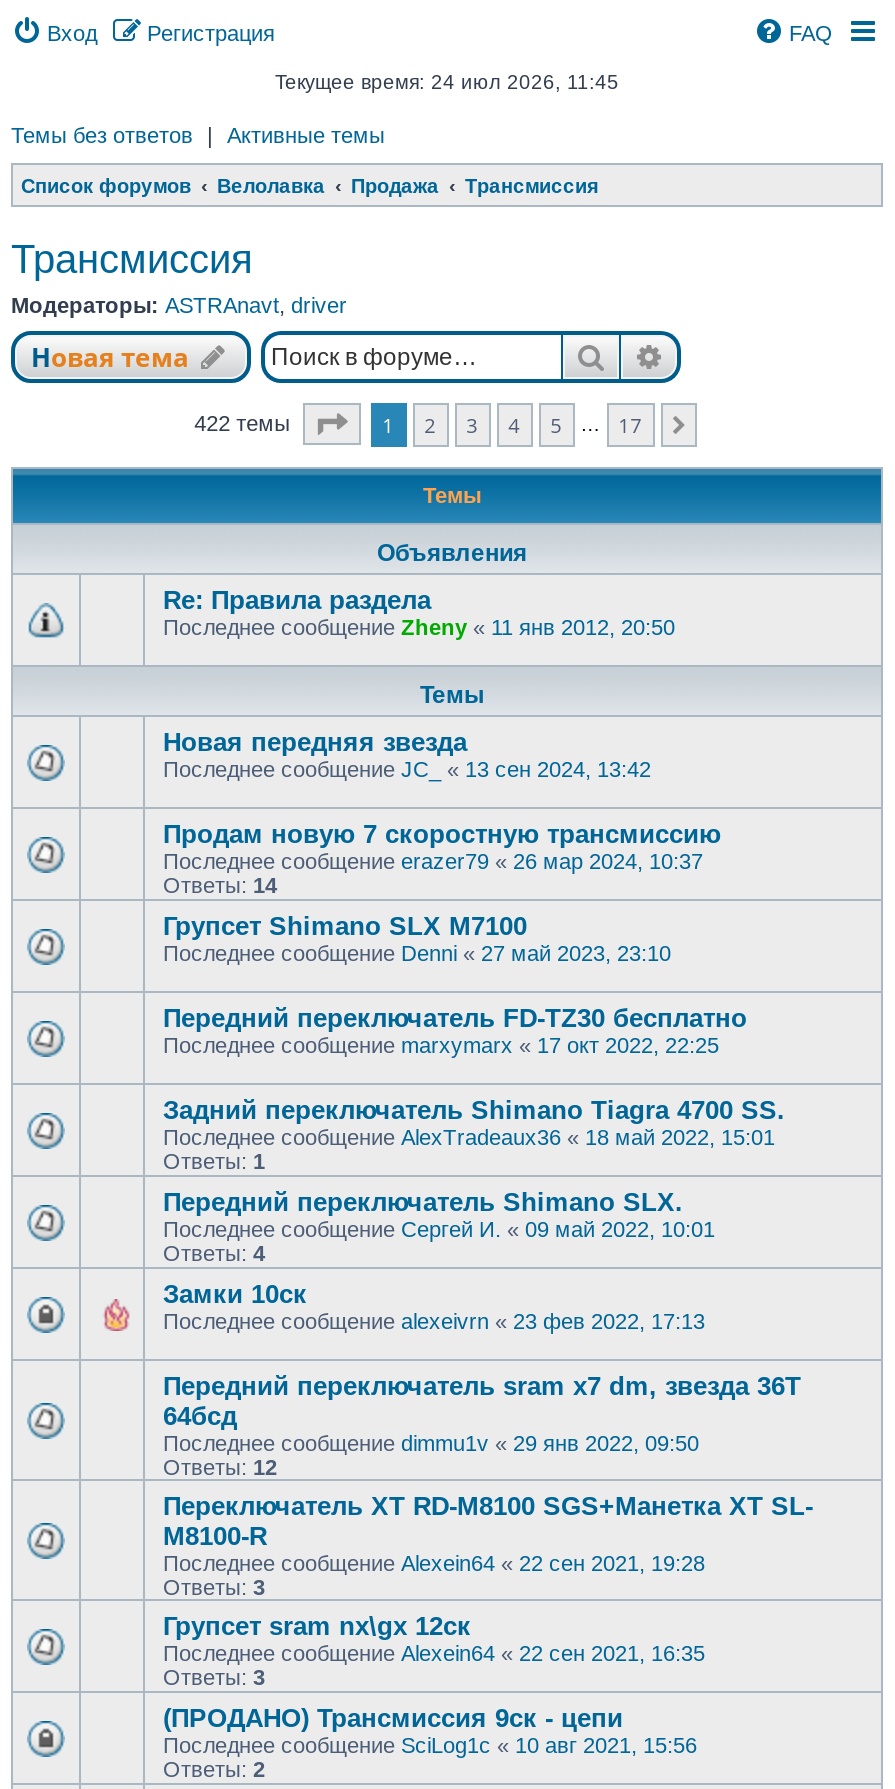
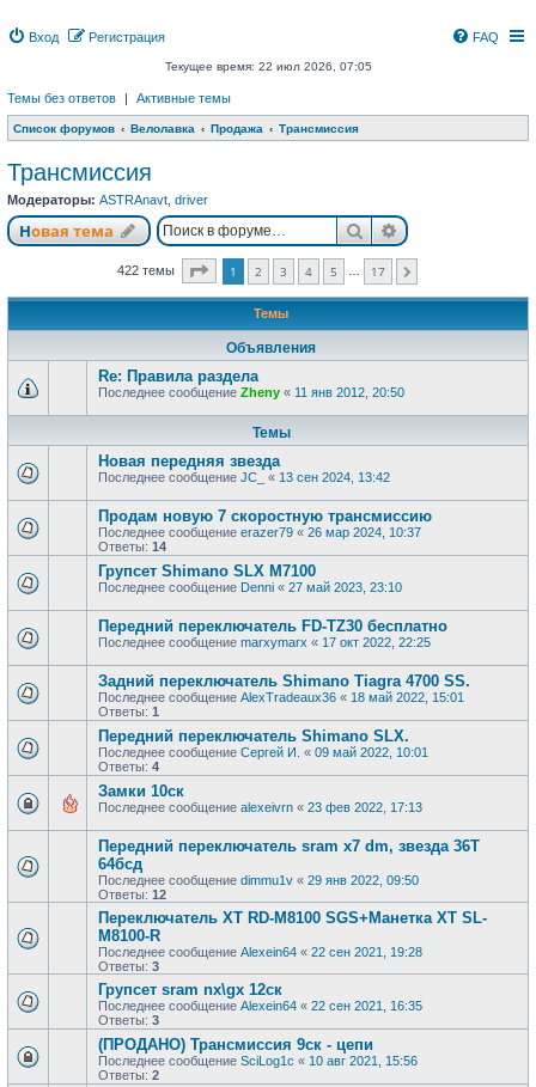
[275,71,619,93] Текущее время: 24 июл 2026, 11:45 -> [165,60,371,73] Текущее время: 22 июл 2026, 07:05

